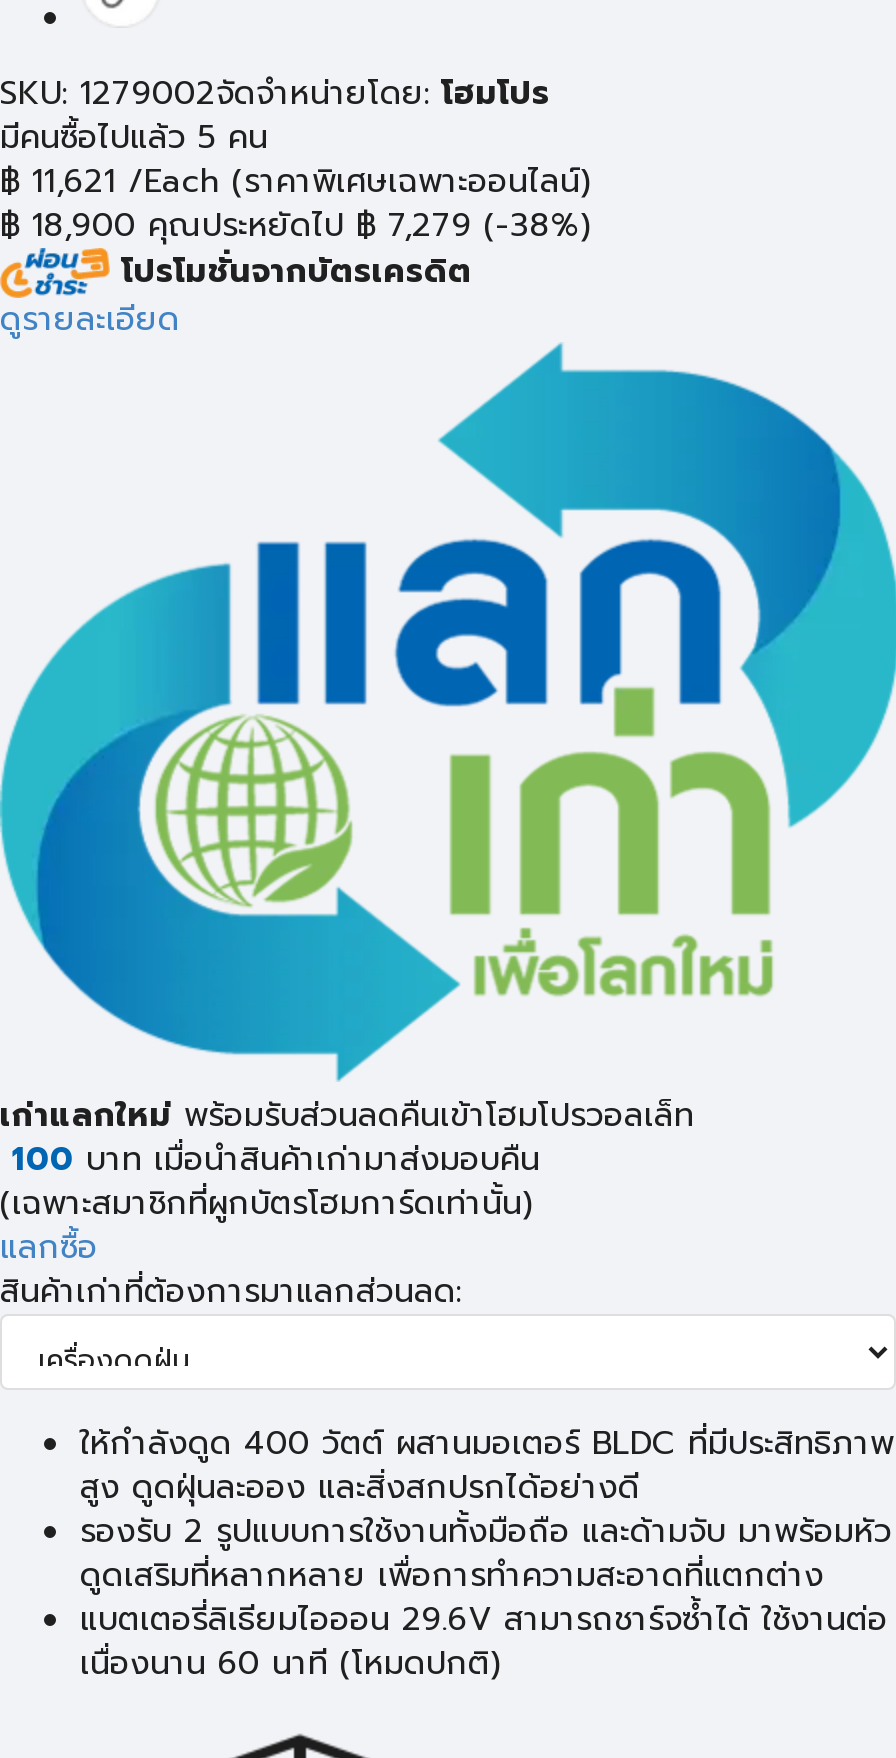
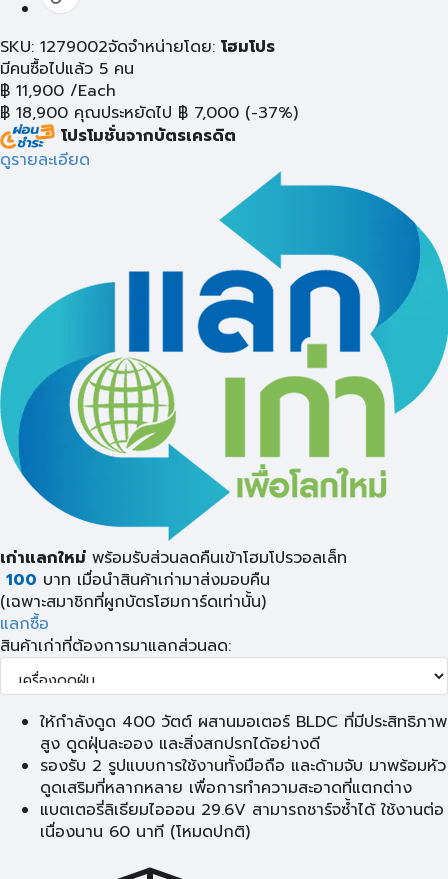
[0,158,590,250] ฿ 11,621 /Each (ราคาพิเศษเฉพาะออนไลน์) | ฿ 18,900 คุณประหยัดไป ฿ 7,279 (-38%) -> [0,79,298,125] ฿ 11,900 /Each | ฿ 18,900 คุณประหยัดไป ฿ 7,000 (-37%)

